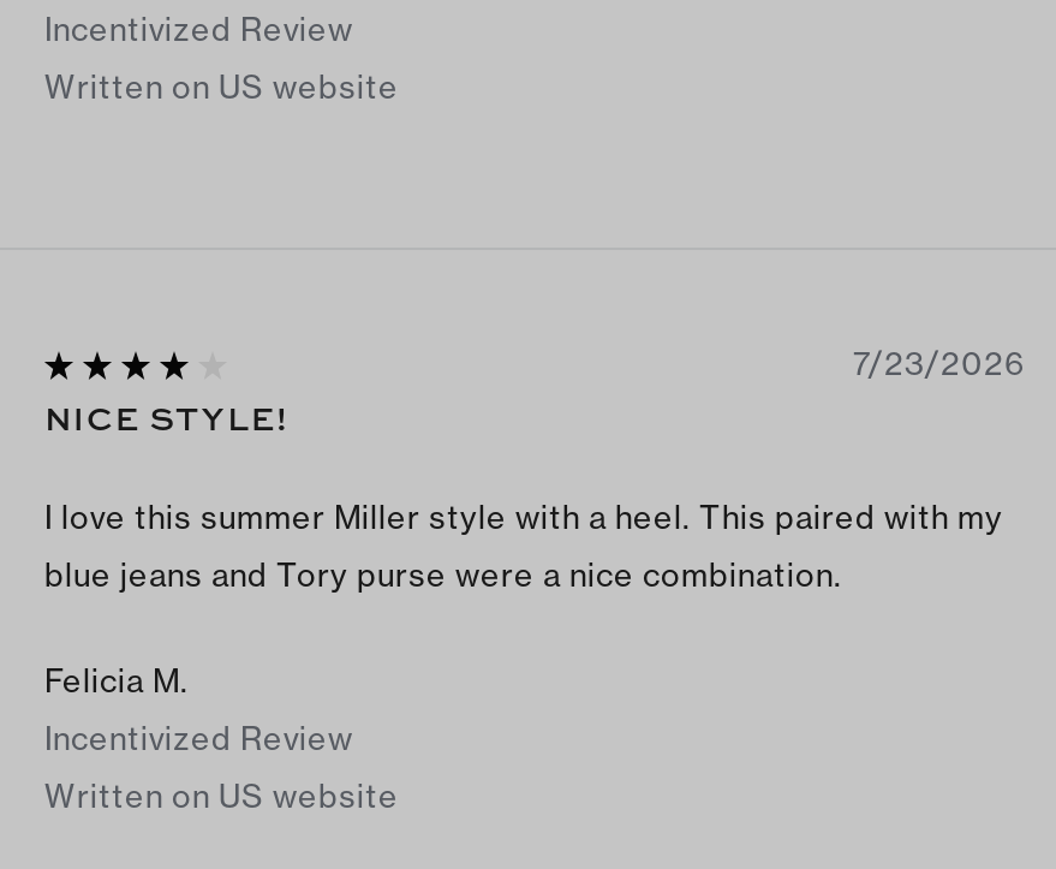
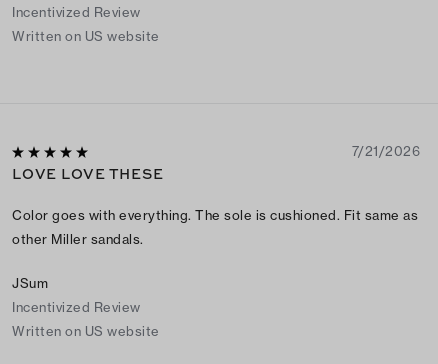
[44,345,1025,441] 7/23/2026 | NICE STYLE! -> [12,143,420,183] 7/21/2026 | LOVE LOVE THESE
[44,499,1003,537] I love this summer Miller style with a heel. This paired with my -> [12,207,418,223] Color goes with everything. The sole is cushioned. Fit same as
[44,556,842,595] blue jeans and Tory purse were a nice combination. -> [12,231,143,247] other Miller sandals.
[44,662,189,701] Felicia M. -> [12,275,48,291] JSum

